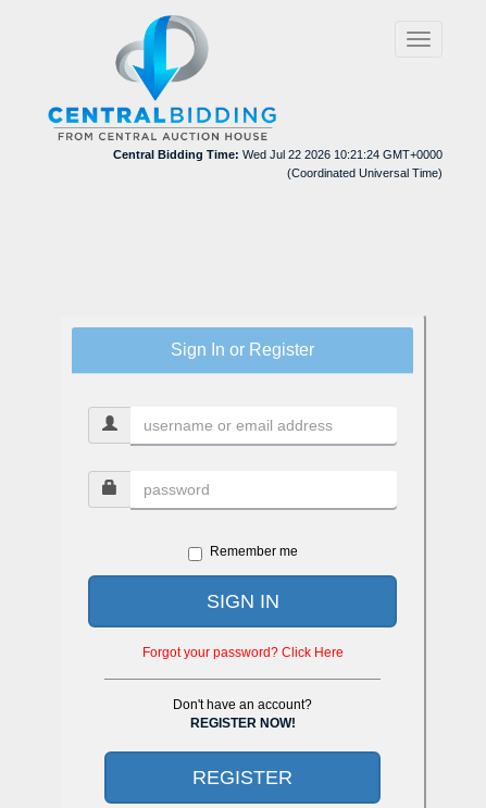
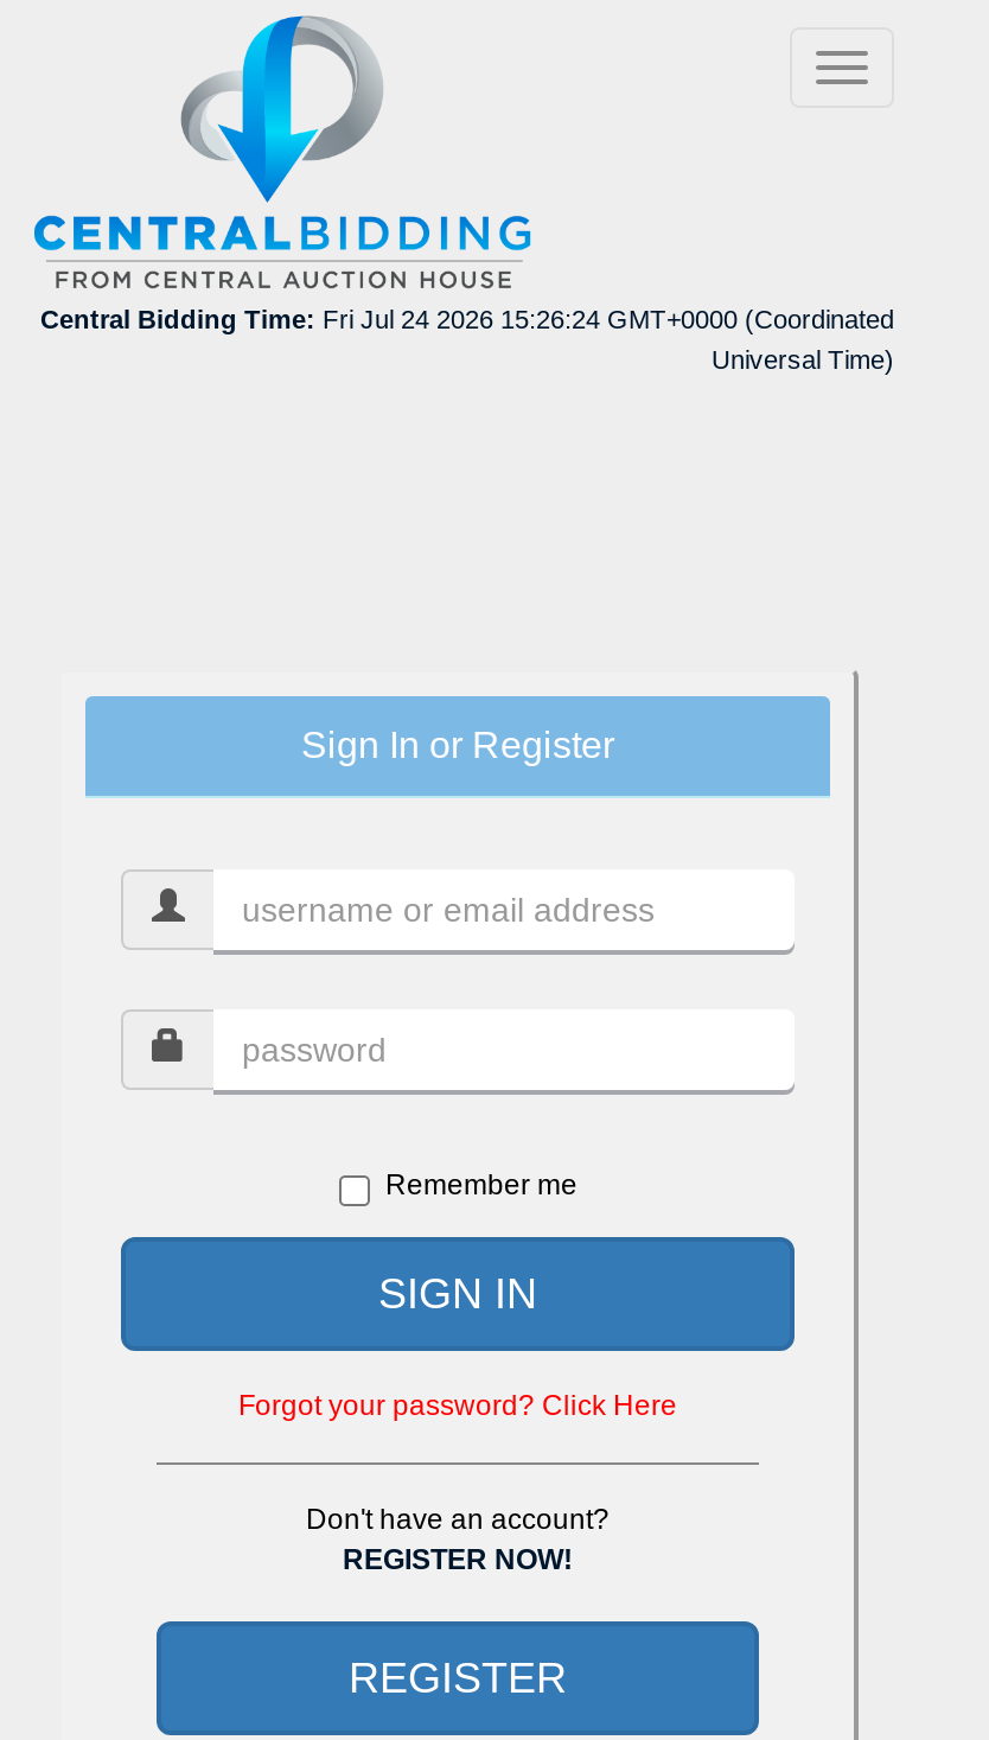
[113,147,443,179] Central Bidding Time: Wed Jul 22 2026 10:21:24 GMT+0000 | (Coordinated Universal Time) -> [40,304,894,372] Central Bidding Time: Fri Jul 24 2026 15:26:24 GMT+0000 (Coordinated | Universal Time)

